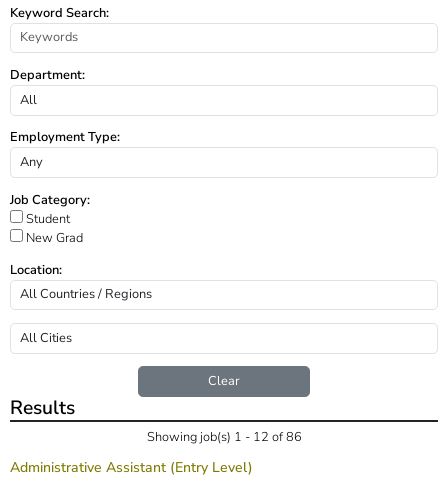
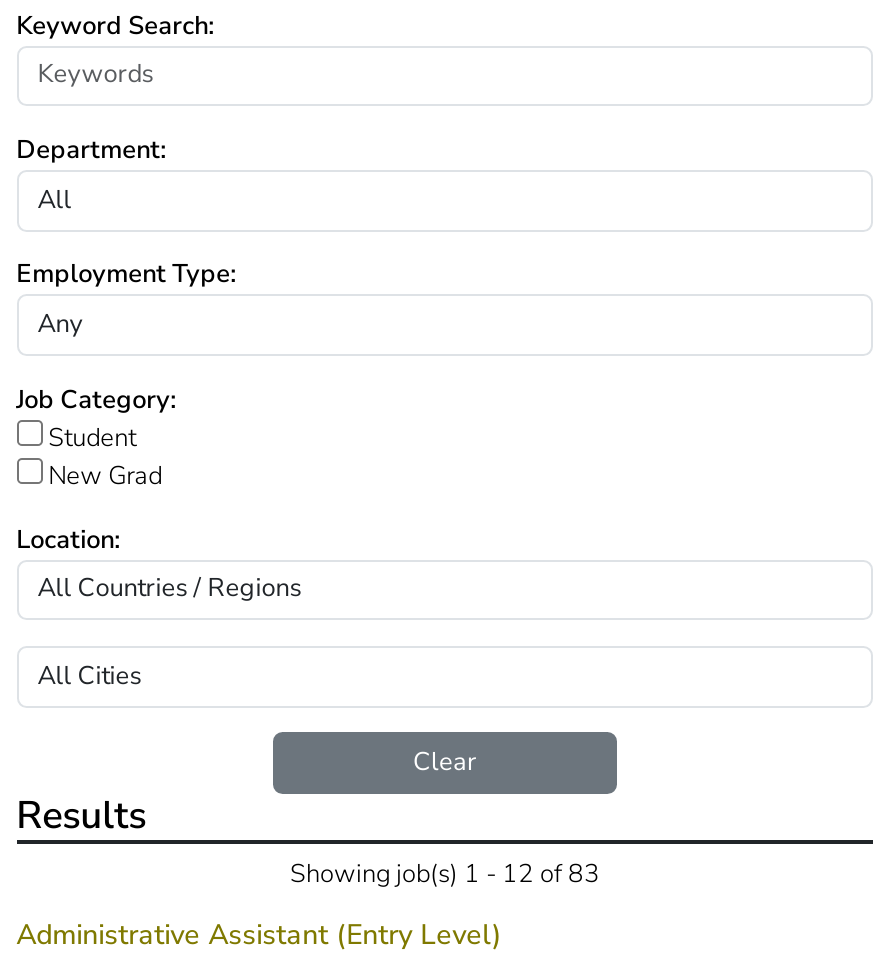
[146,428,301,446] Showing job(s) 1 - 12 of 86 -> [290,857,600,893] Showing job(s) 1 - 12 of 83

